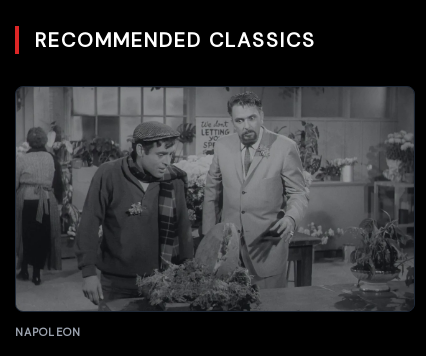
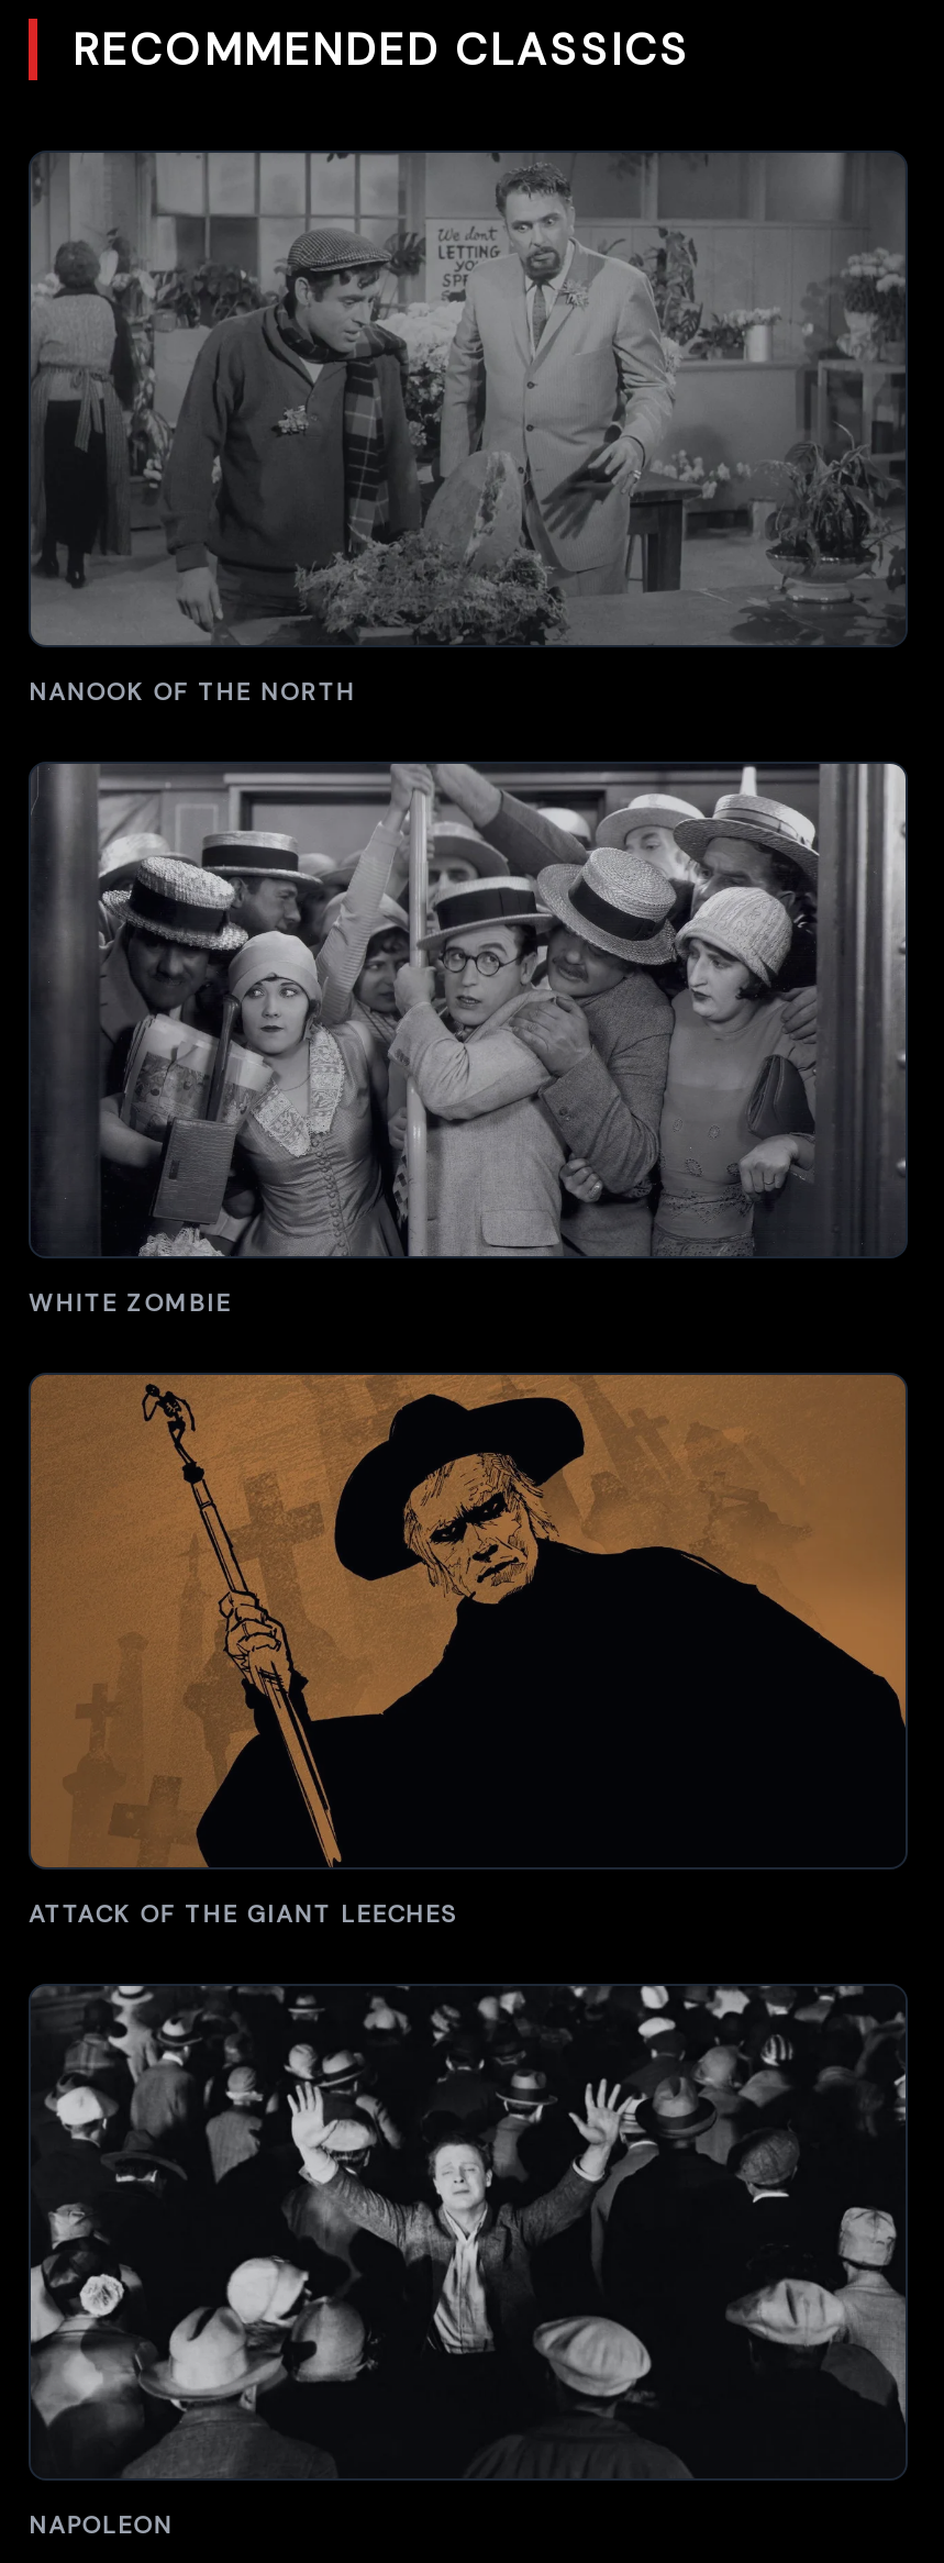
none -> [29,676,356,706] NANOOK OF THE NORTH
none -> [29,762,910,1317] [image] | WHITE ZOMBIE
none -> [29,1373,908,1928] [image] | ATTACK OF THE GIANT LEECHES
none -> [29,1986,906,2478] [image]

